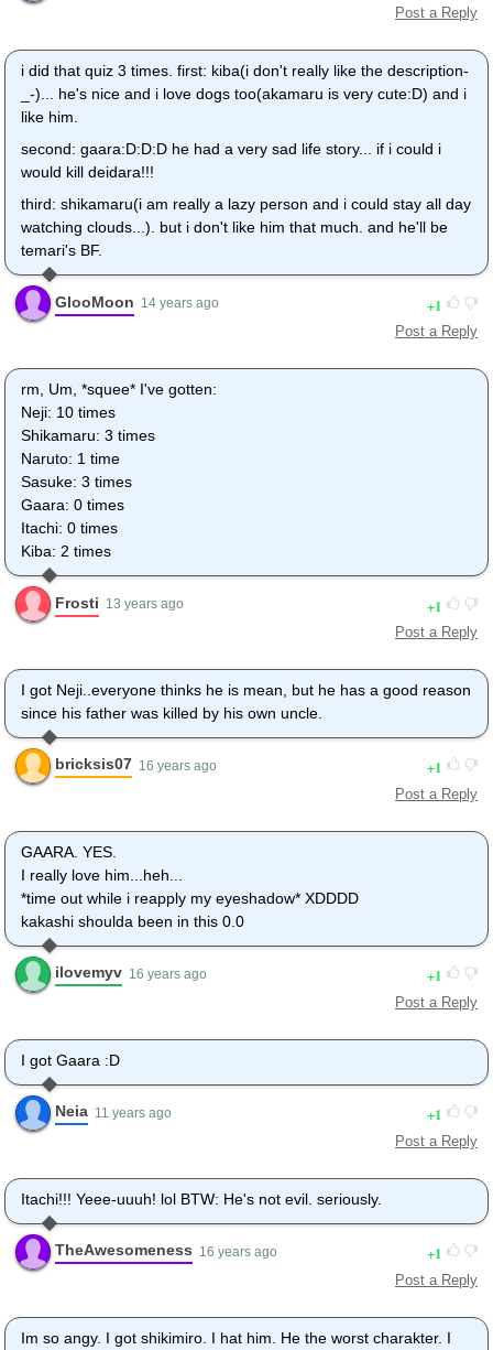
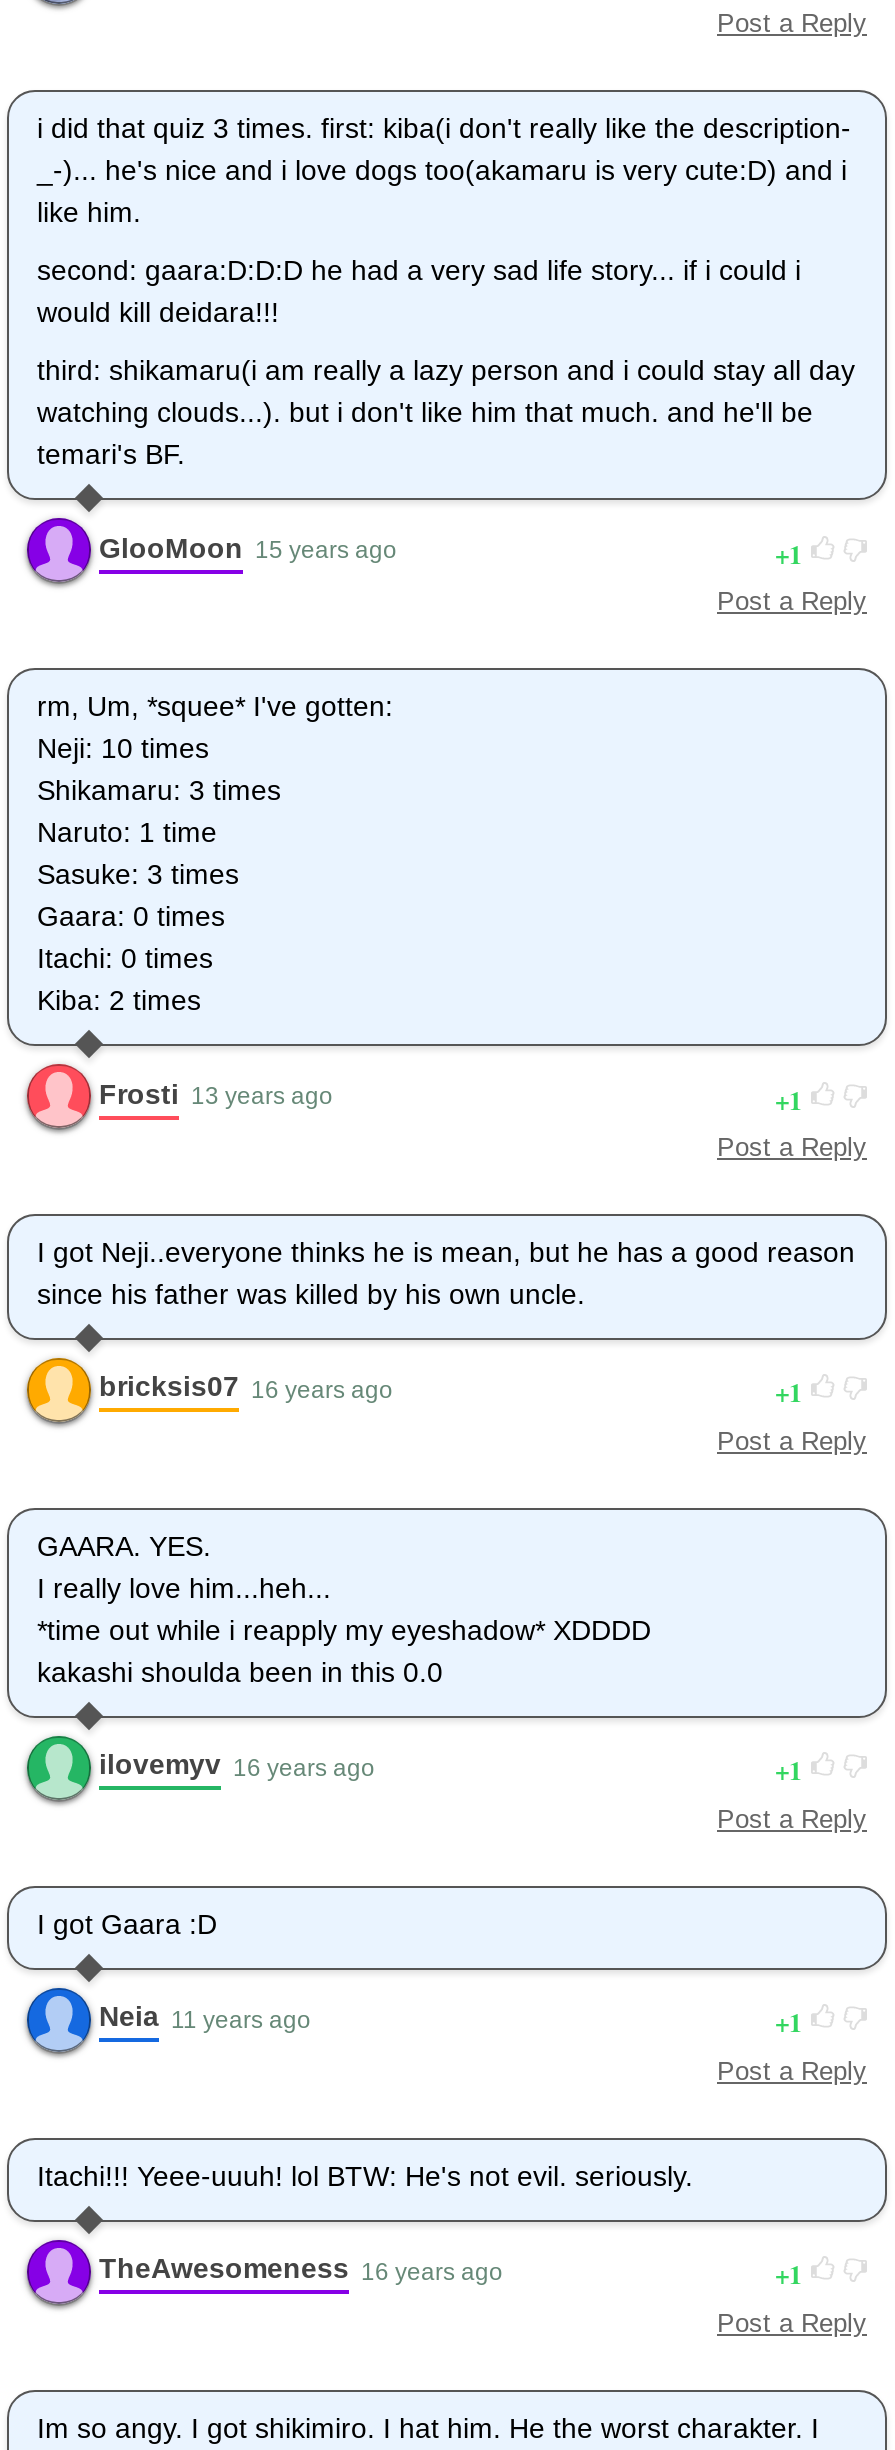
[55,293,219,311] GlooMoon 14 years ago -> [99,531,397,564] GlooMoon 15 years ago

